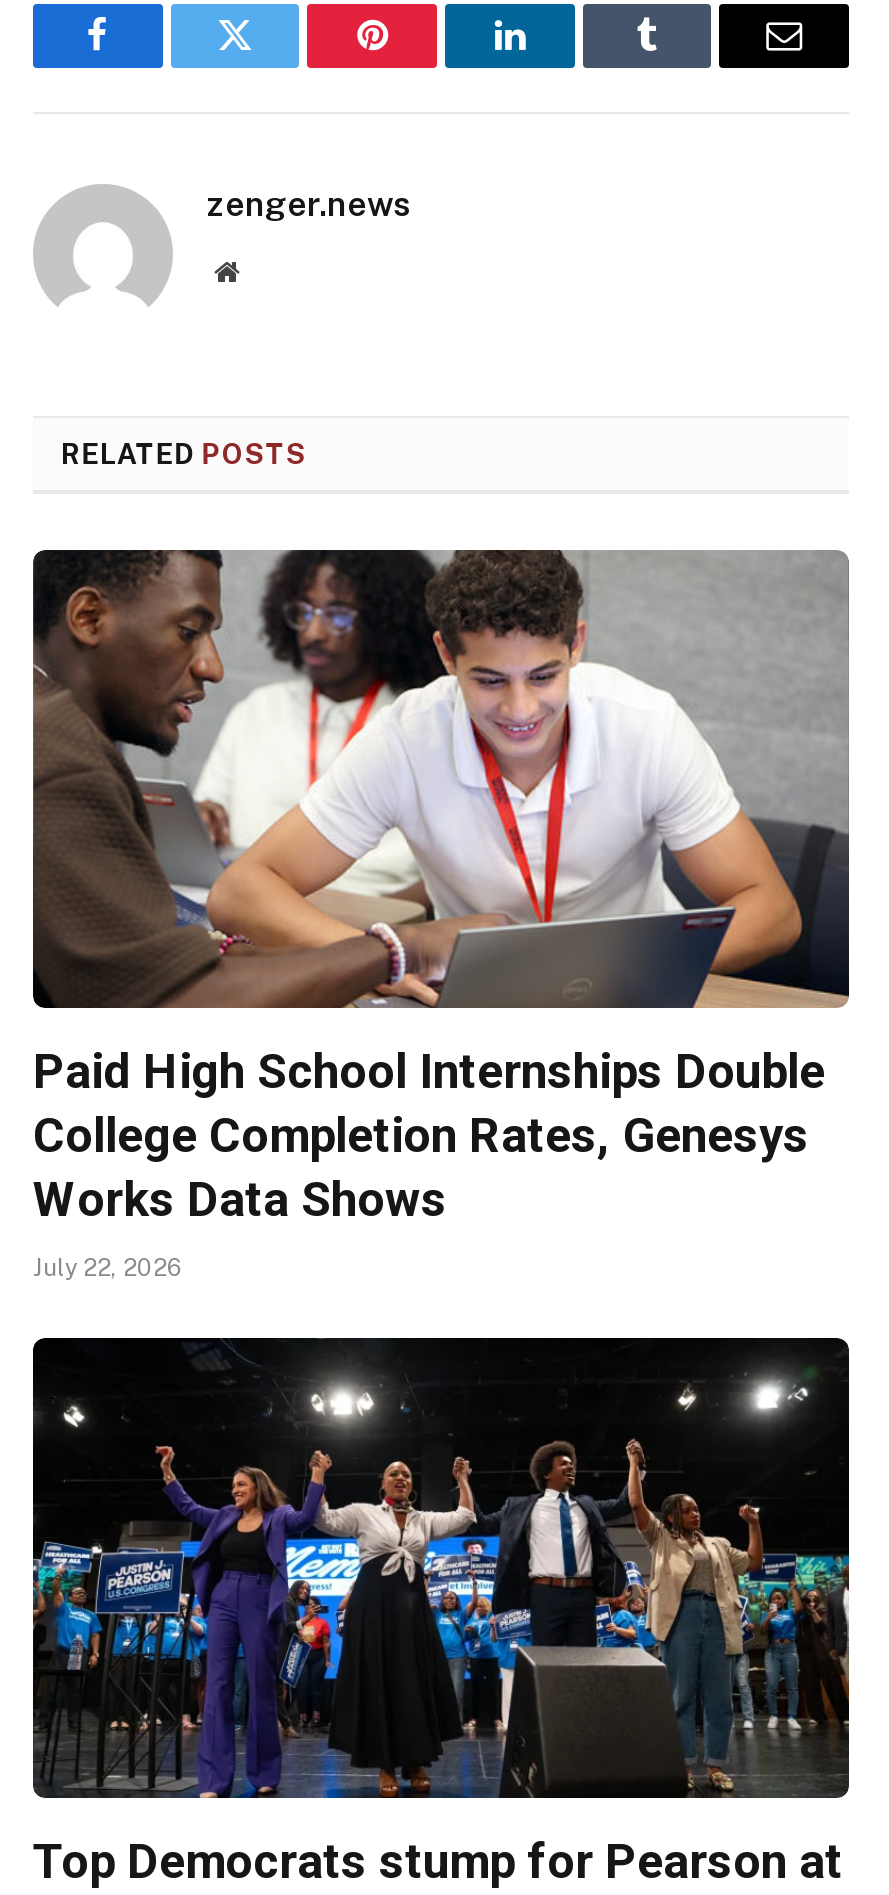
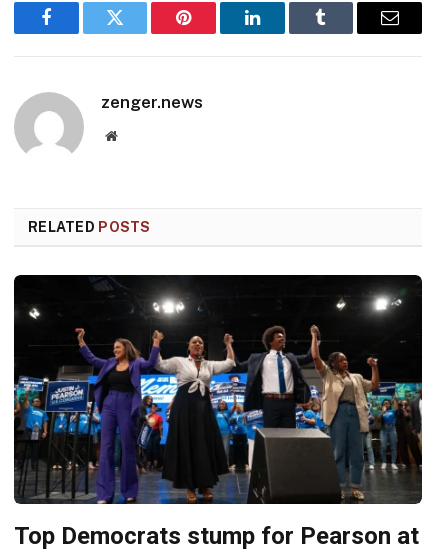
[31,548,849,1283] [image] | Paid High School Internships Double | College Completion Rates, Genesys | Works Data Shows | July 22, 2026 -> none

